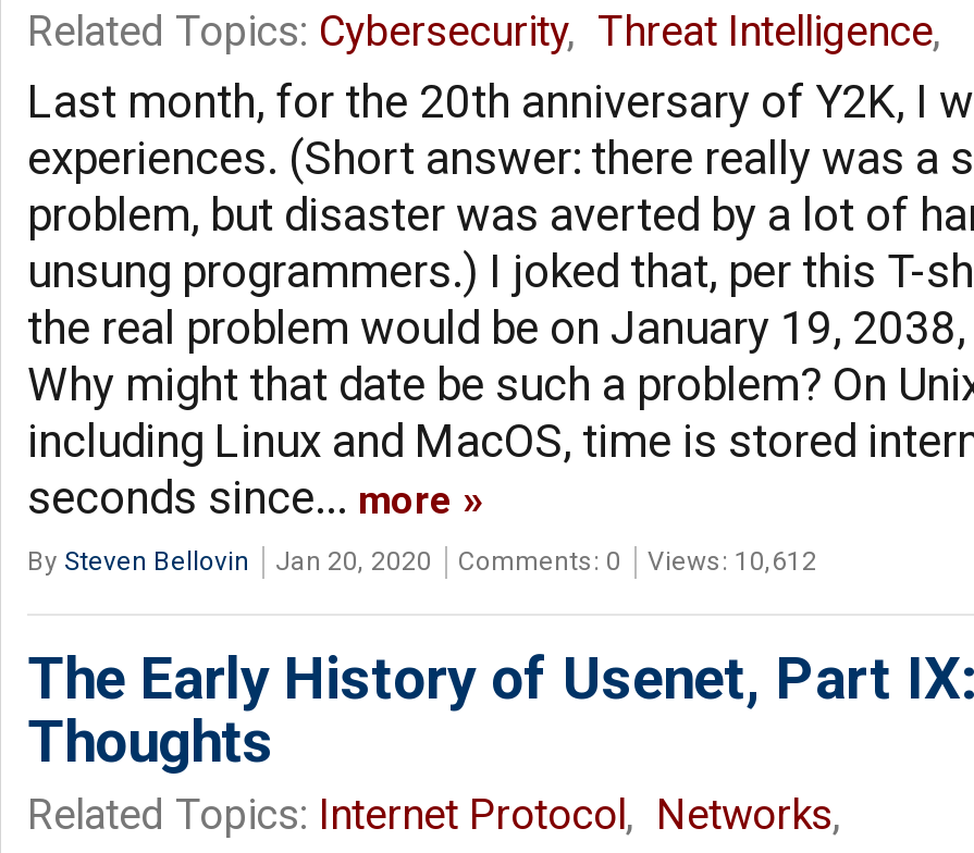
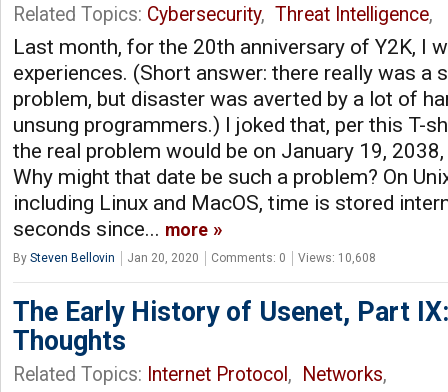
[27,546,817,576] By Steven Bellovin Jan 20, 2020 Comments: 0 Views: 10,612 -> [13,251,376,265] By Steven Bellovin Jan 20, 2020 Comments: 0 Views: 10,608

